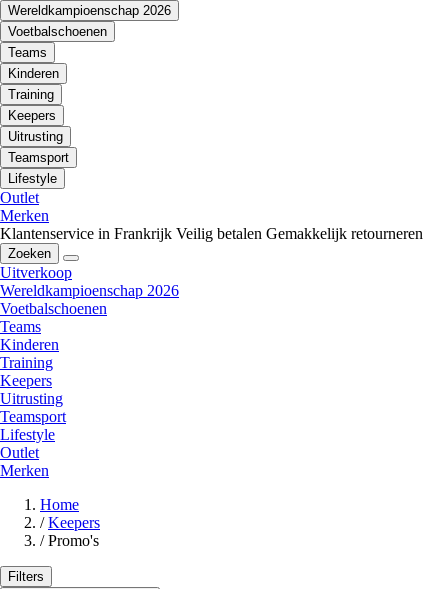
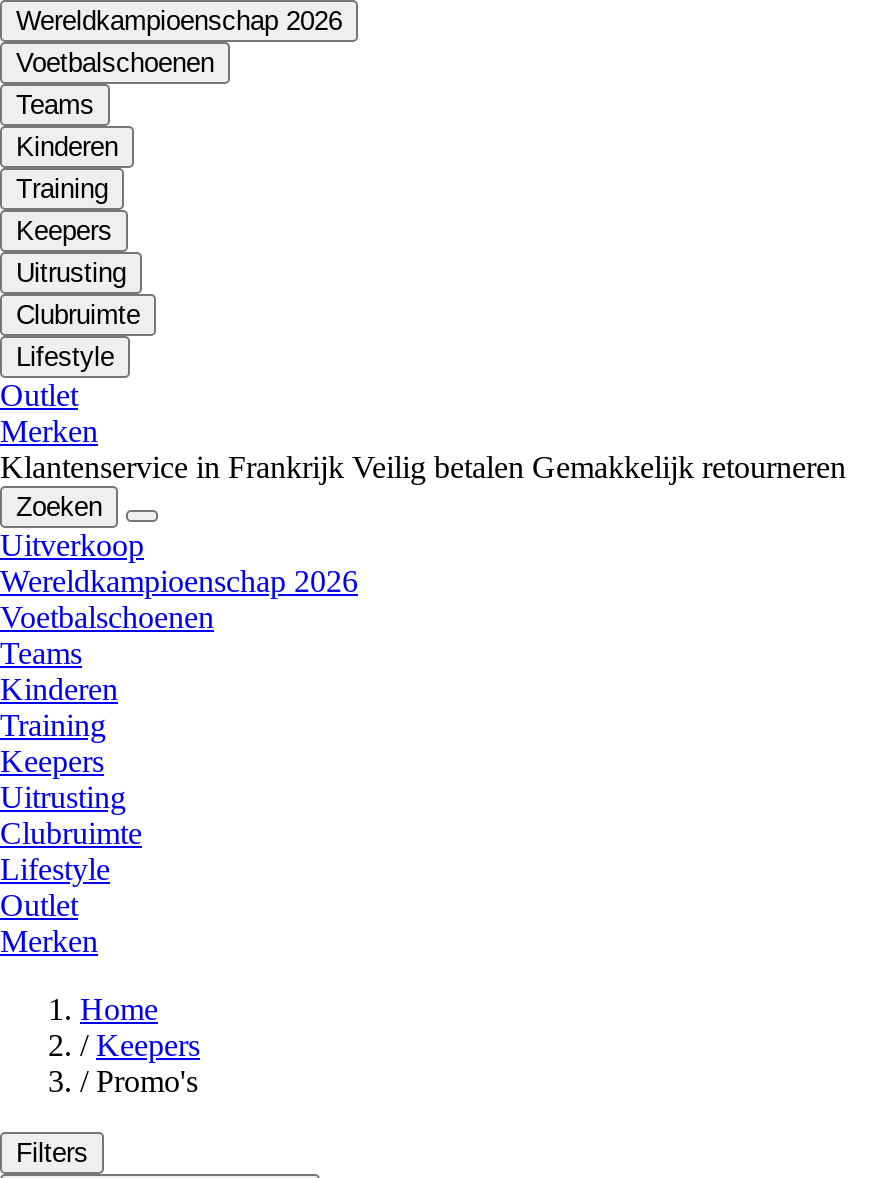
[8,150,69,165] Teamsport -> [16,301,140,331] Clubruimte
[0,408,66,425] Teamsport -> [0,817,142,851] Clubruimte

